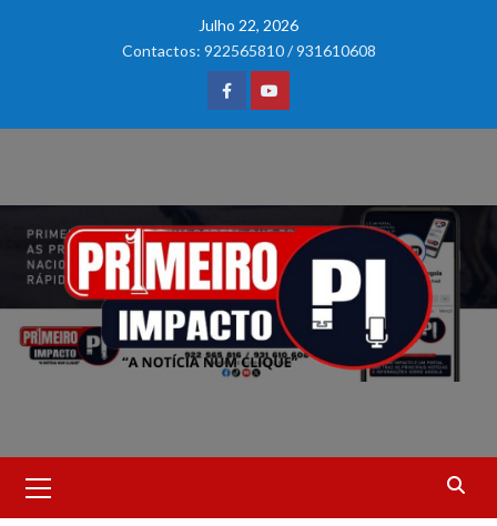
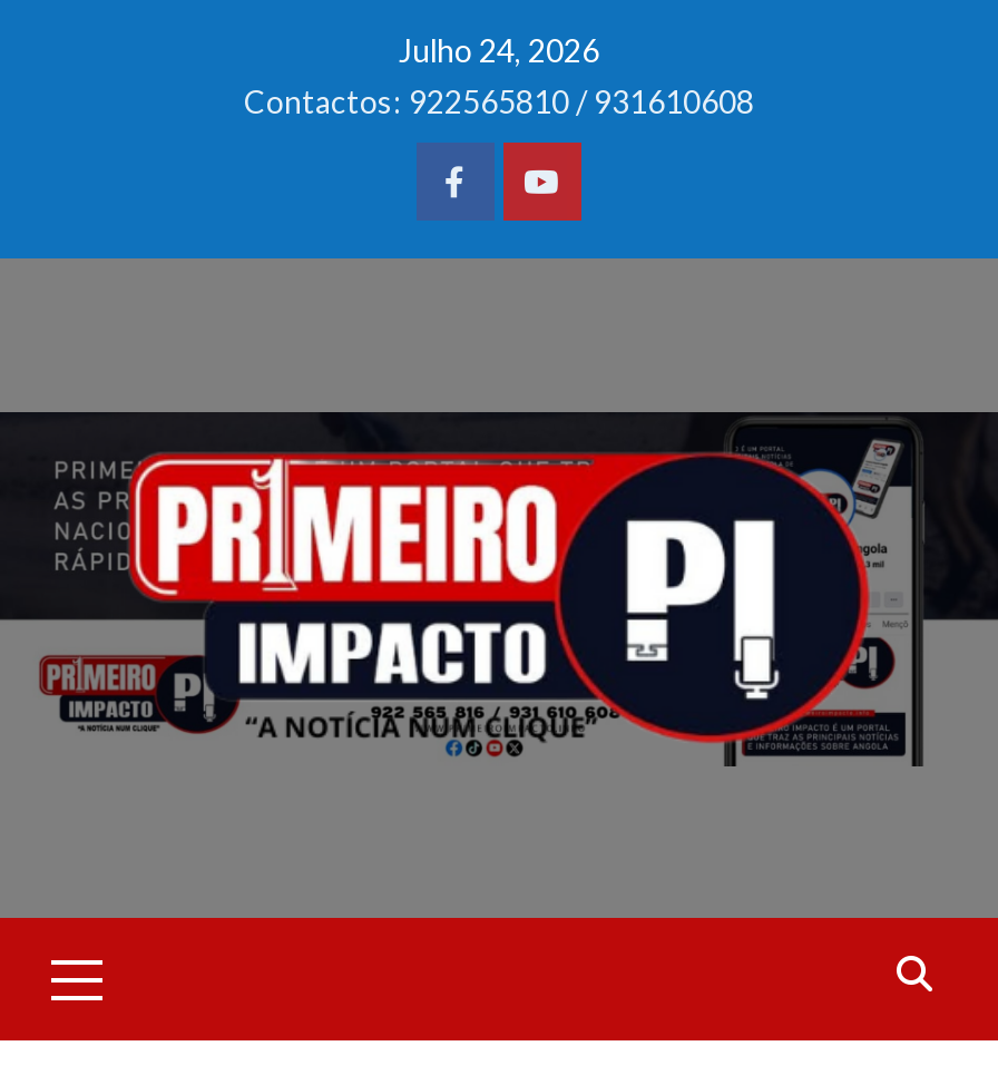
[199,16,298,34] Julho 22, 2026 -> [399,31,599,69] Julho 24, 2026

